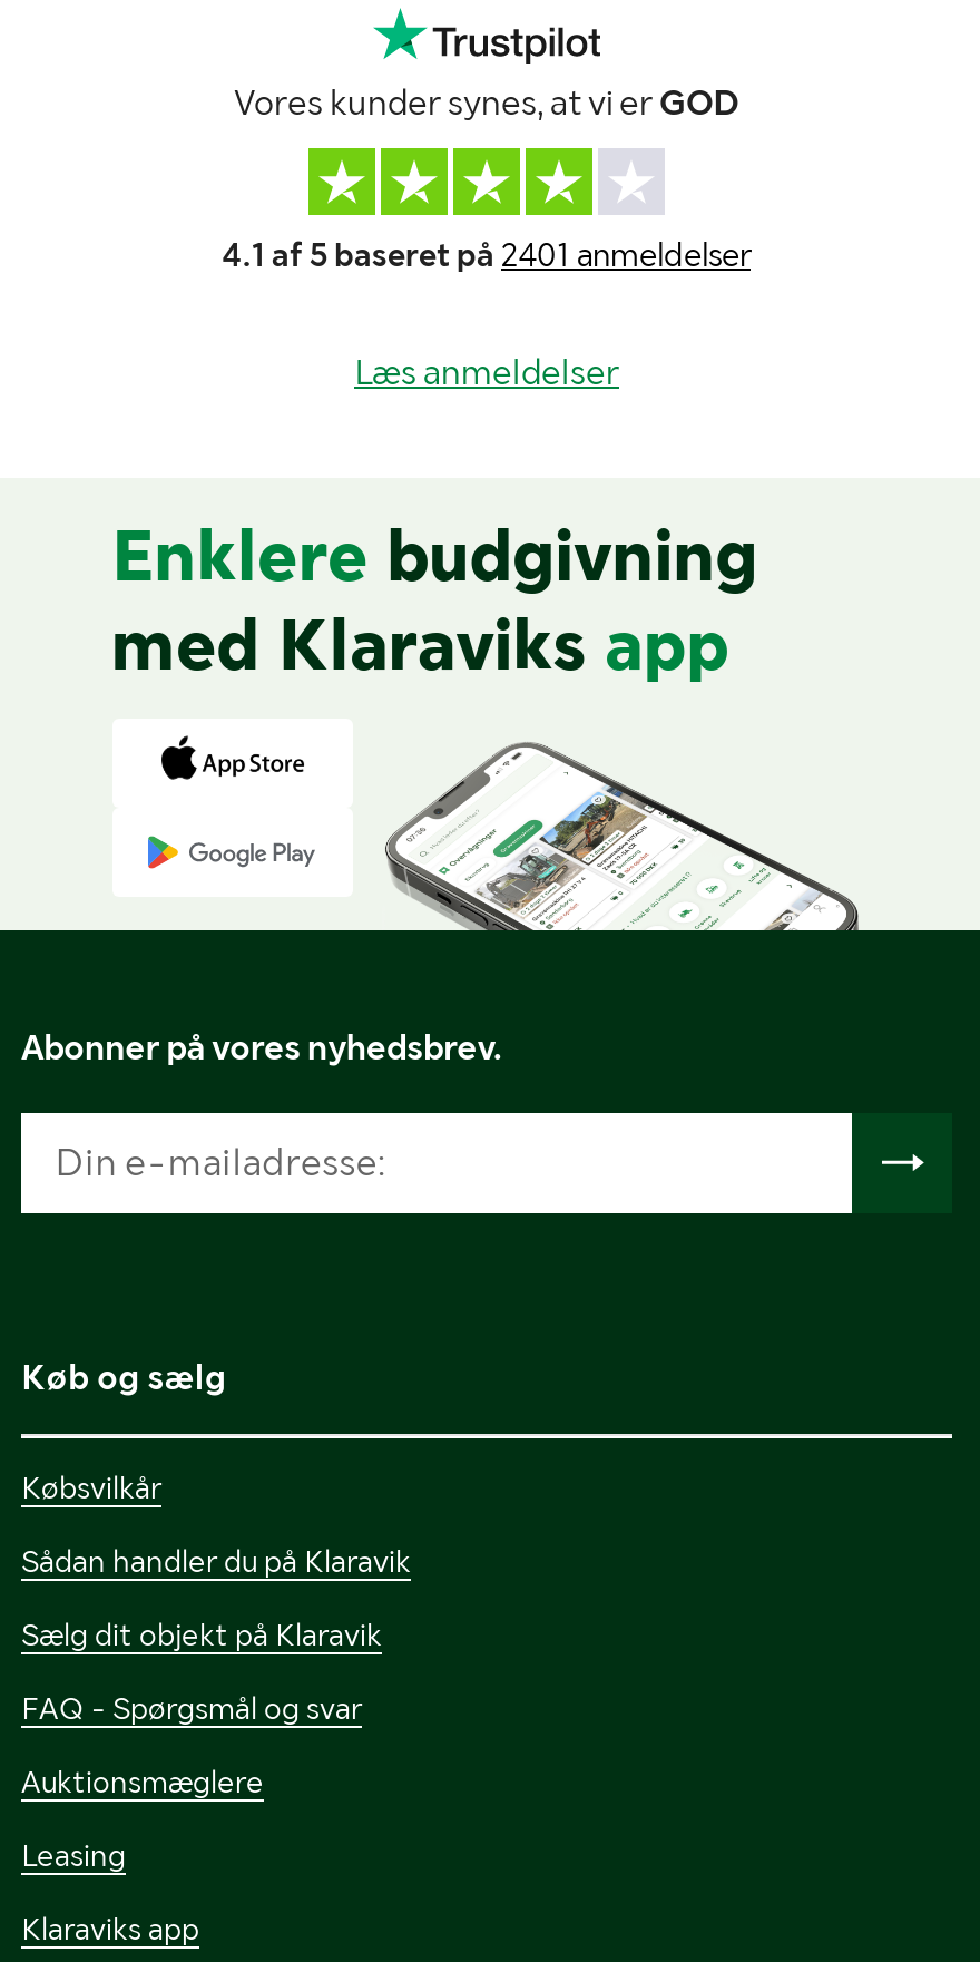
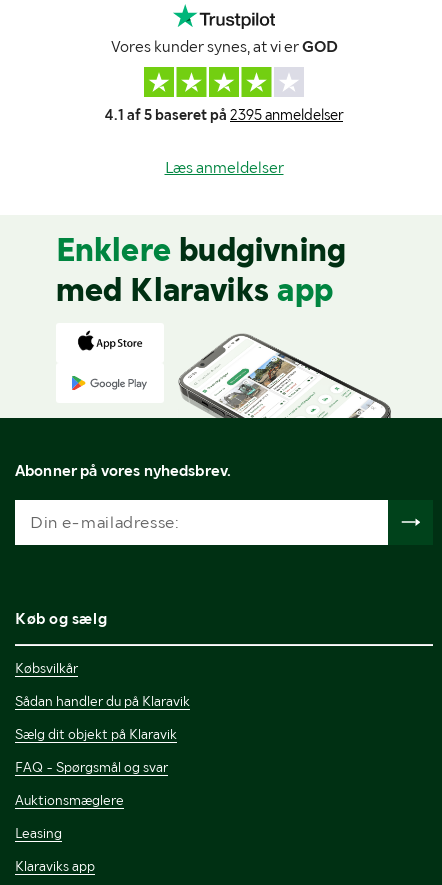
[223,235,751,275] 4.1 af 5 baseret på 2401 anmeldelser -> [105,106,343,124] 4.1 af 5 baseret på 2395 anmeldelser

